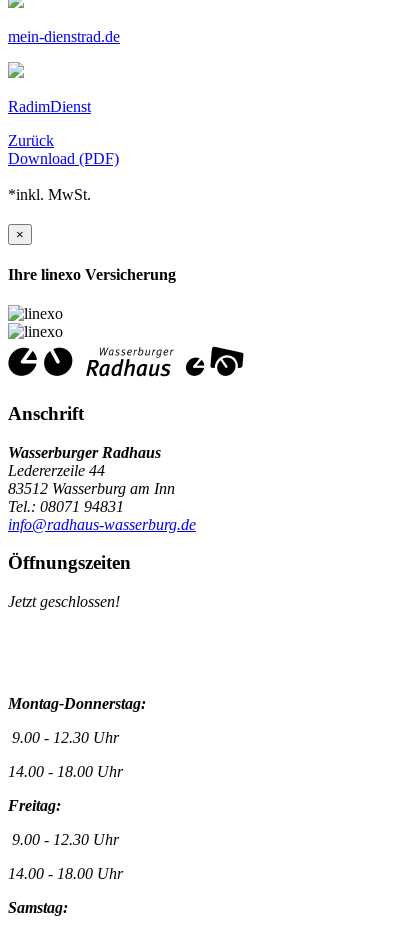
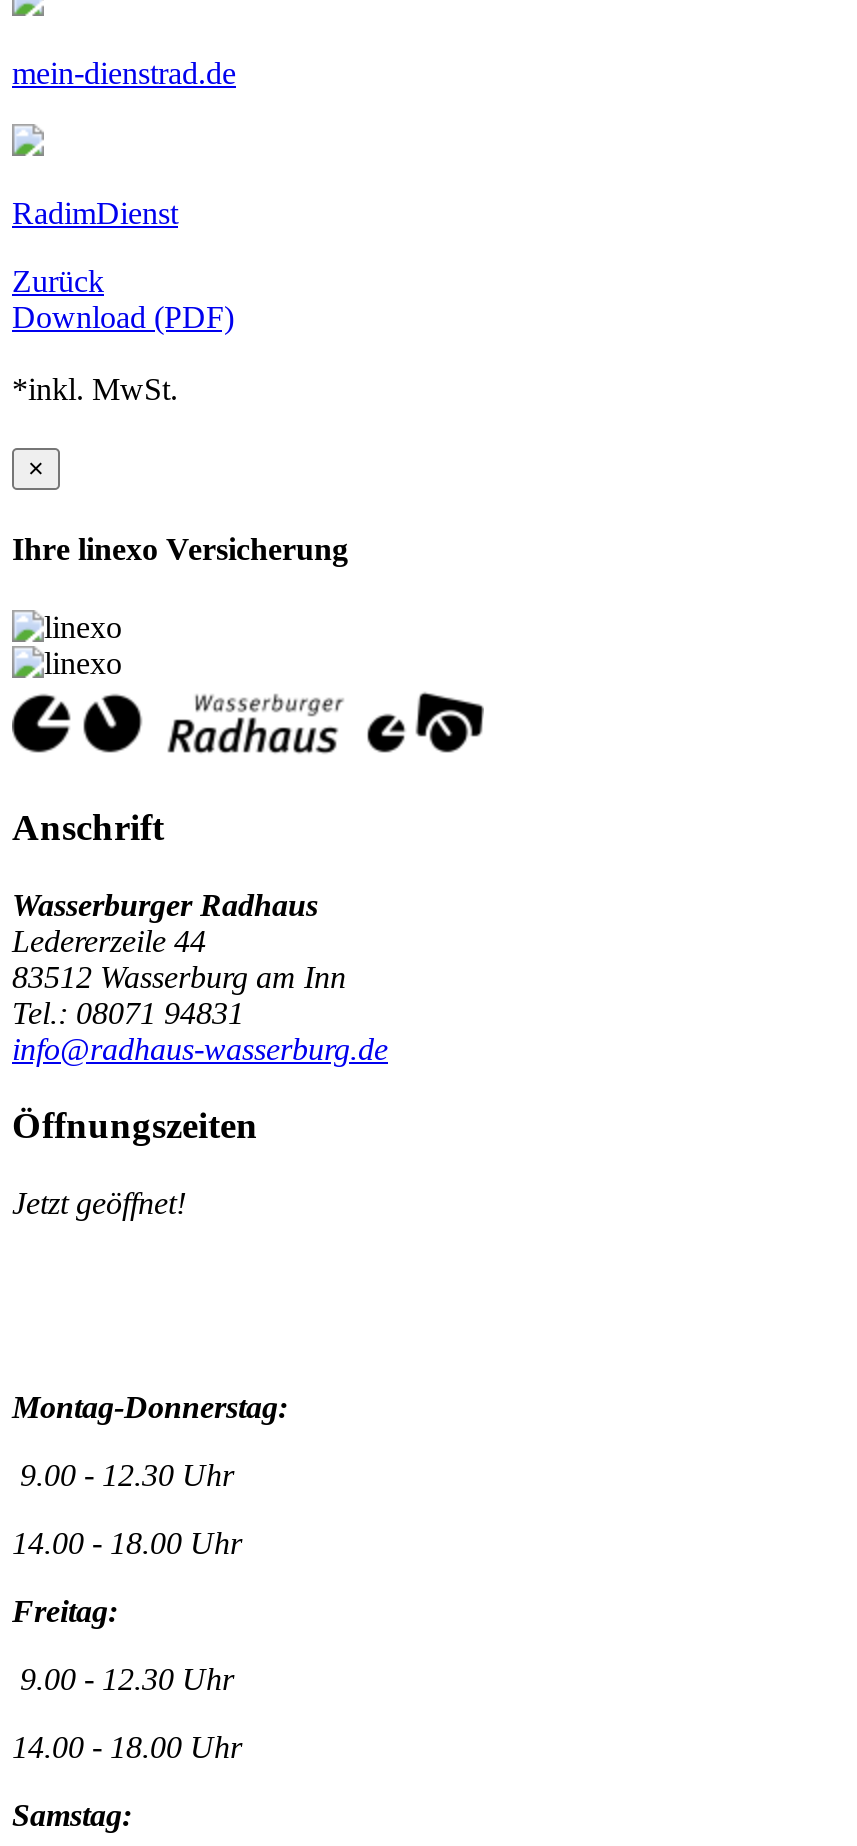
[8,593,120,610] Jetzt geschlossen! -> [12,1186,186,1220] Jetzt geöffnet!

